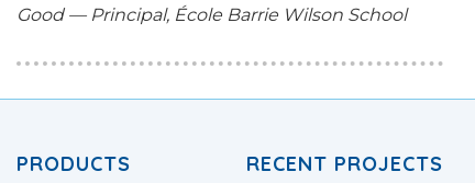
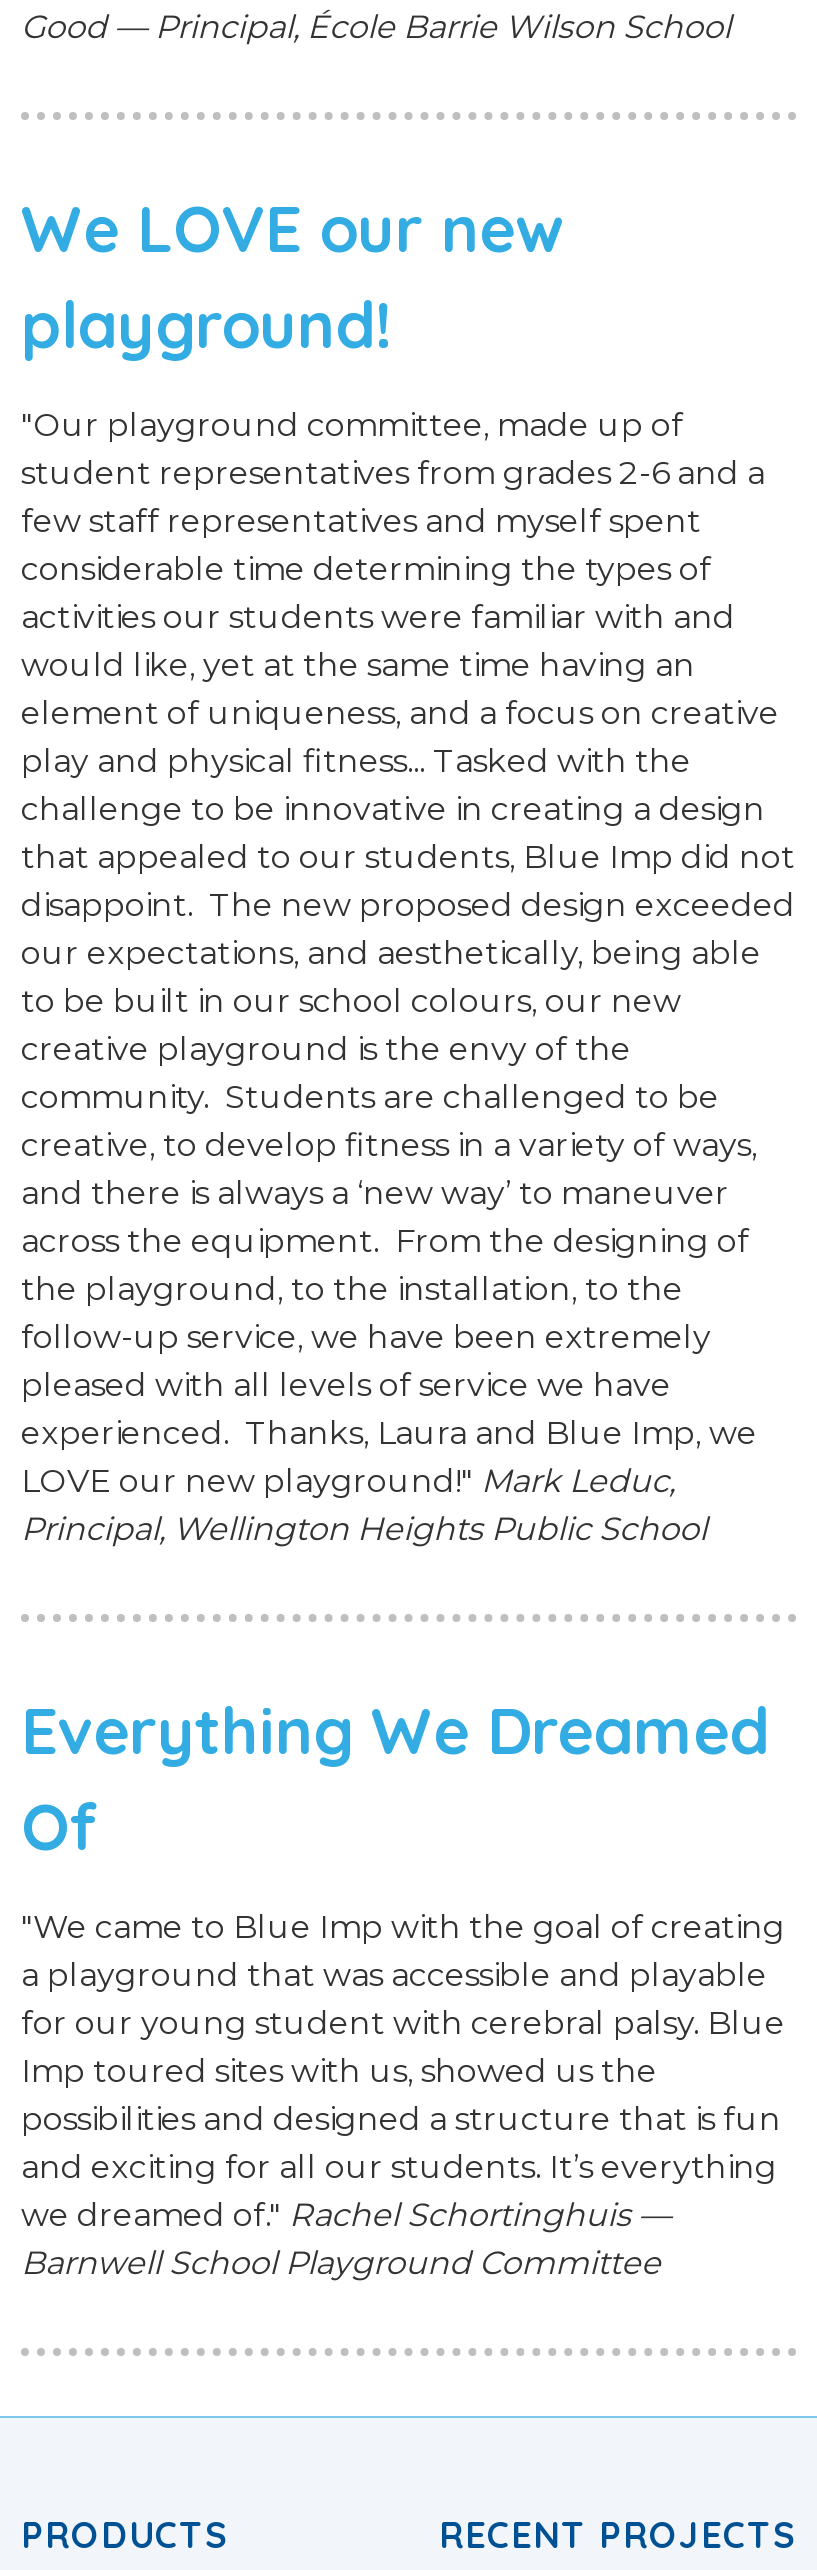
none -> [21,188,795,2282] We LOVE our new | playground! | "Our playground committee, made up of | student representatives from grades 2-6 and a | few staff representatives and myself spent | considerable time determining the types of | activities our students were familiar with and | would like, yet at the same time having an | element of uniqueness, and a focus on creative | play and physical fitness... Tasked with the | challenge to be innovative in creating a design | that appealed to our students, Blue Imp did not | disappoint. The new proposed design exceeded | our expectations, and aesthetically, being able | to be built in our school colours, our new | creative playground is the envy of the | community. Students are challenged to be | creative, to develop fitness in a variety of ways, | and there is always a ‘new way’ to maneuver | across the equipment. From the designing of | the playground, to the installation, to the | follow-up service, we have been extremely | pleased with all levels of service we have | experienced. Thanks, Laura and Blue Imp, we | LOVE our new playground!" Mark Leduc, | Principal, Wellington Heights Public School | Everything We Dreamed | Of | "We came to Blue Imp with the goal of creating | a playground that was accessible and playable | for our young student with cerebral palsy. Blue | Imp toured sites with us, showed us the | possibilities and designed a structure that is fun | and exciting for all our students. It’s everything | we dreamed of." Rachel Schortinghuis — | Barnwell School Playground Committee

